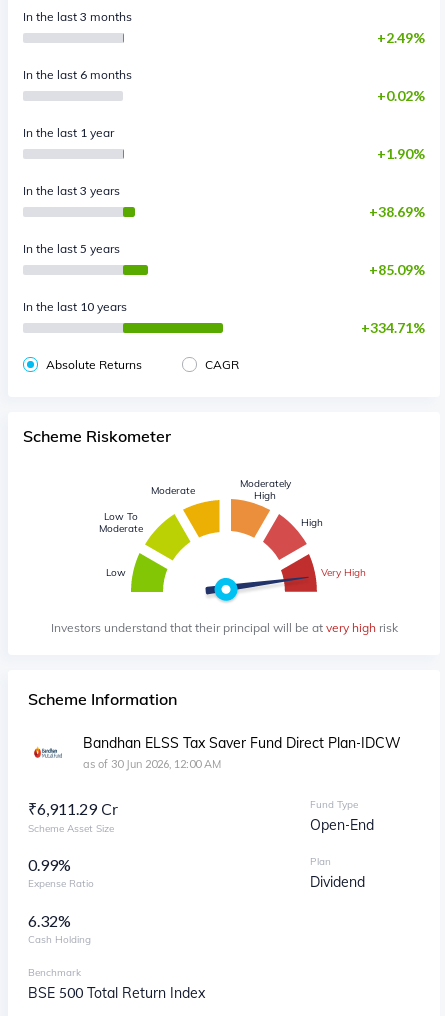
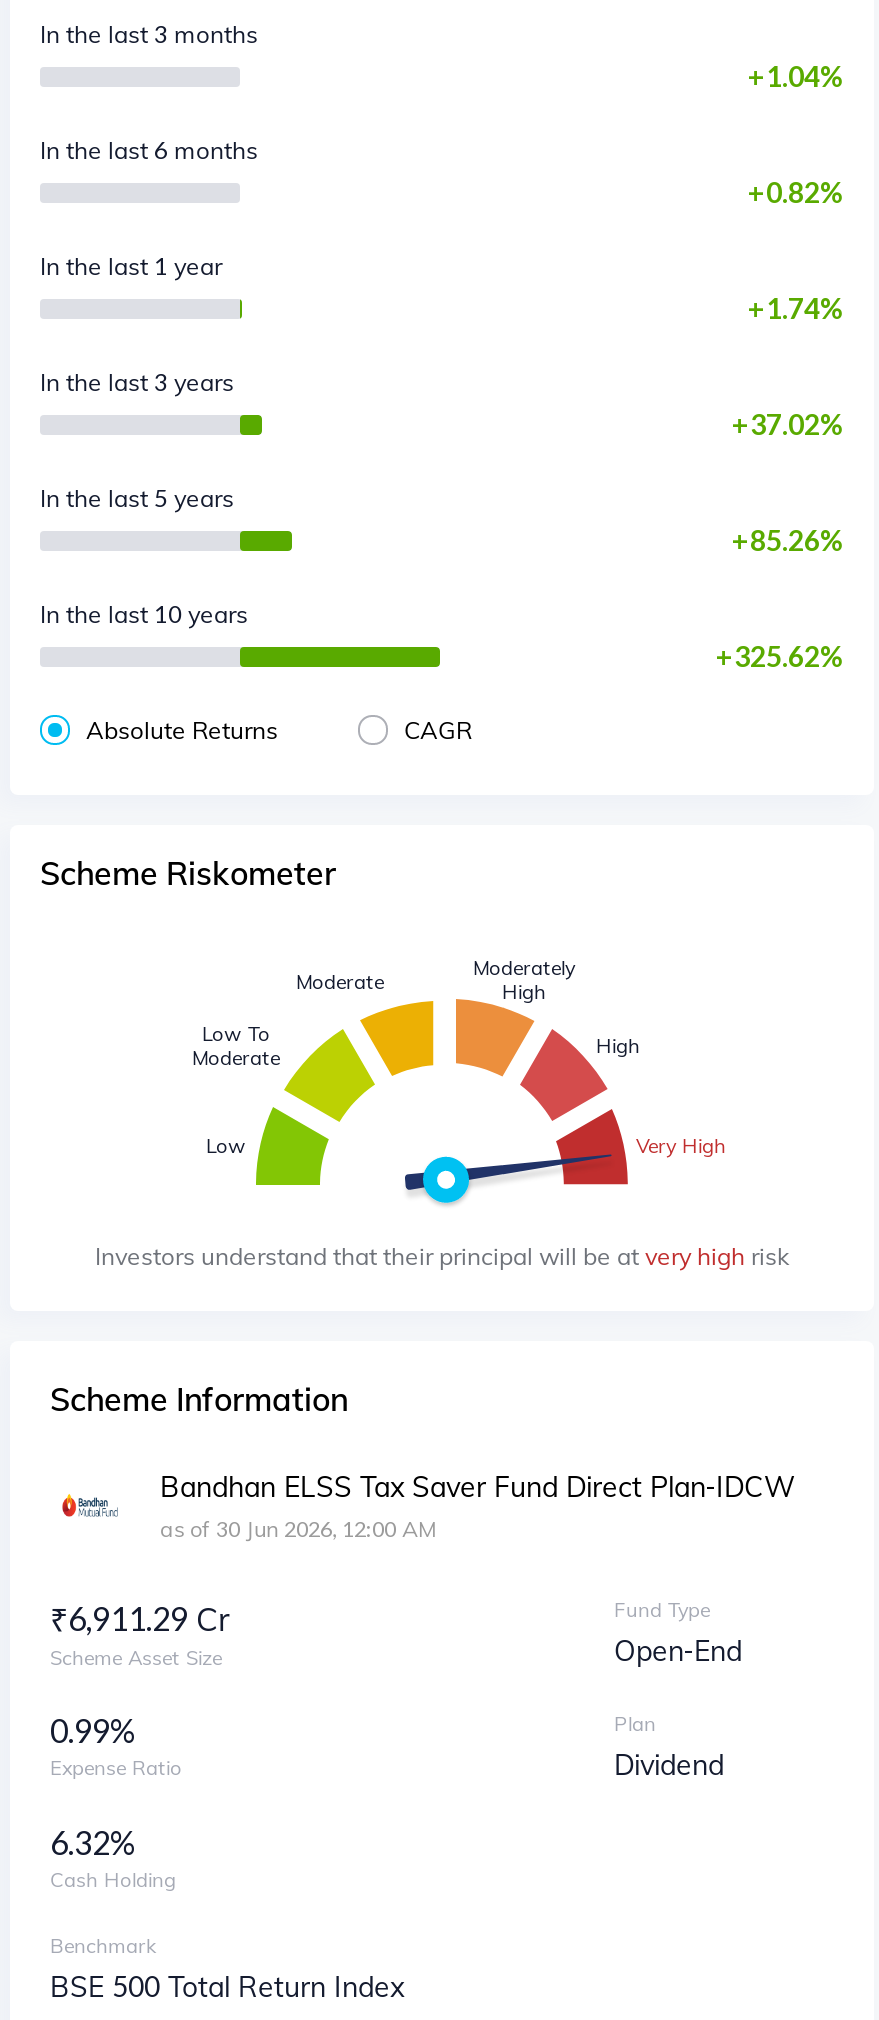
[386,29,425,47] 2.49% -> [766,59,844,95] 1.04%
[386,87,425,105] 0.02% -> [766,175,844,211] 0.82%
[386,145,425,163] 1.90% -> [766,291,844,327] 1.74%
[378,203,425,221] 38.69% -> [750,407,844,443] 37.02%
[378,261,425,279] 85.09% -> [750,523,844,559] 85.26%
[370,319,425,337] 334.71% -> [734,639,844,675] 325.62%

